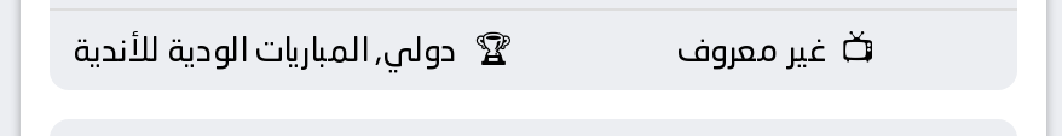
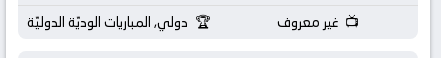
[73,23,457,76] دولي, المباريات الودية للأندية -> [26,11,187,33] دولي, المباريات الوديّة الدوليّة

